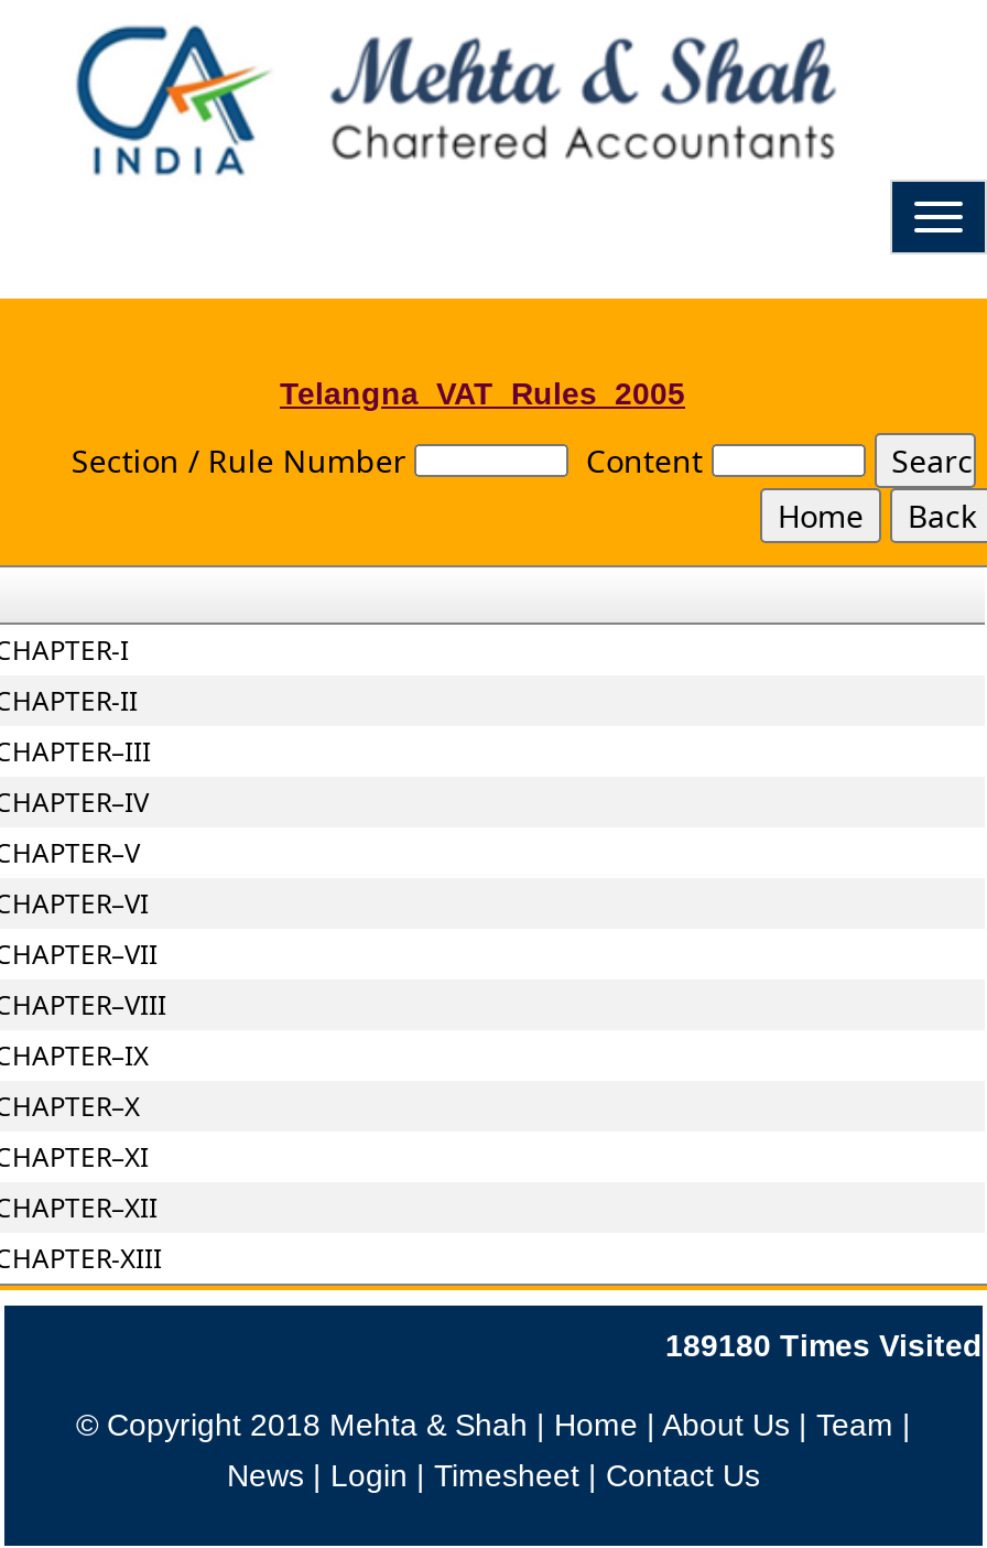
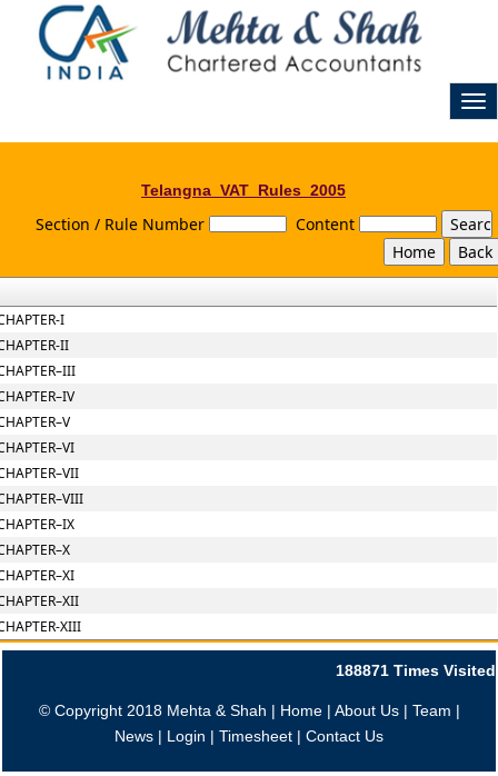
[665,1328,983,1363] 189180 Times Visited -> [336,661,496,679] 188871 Times Visited

